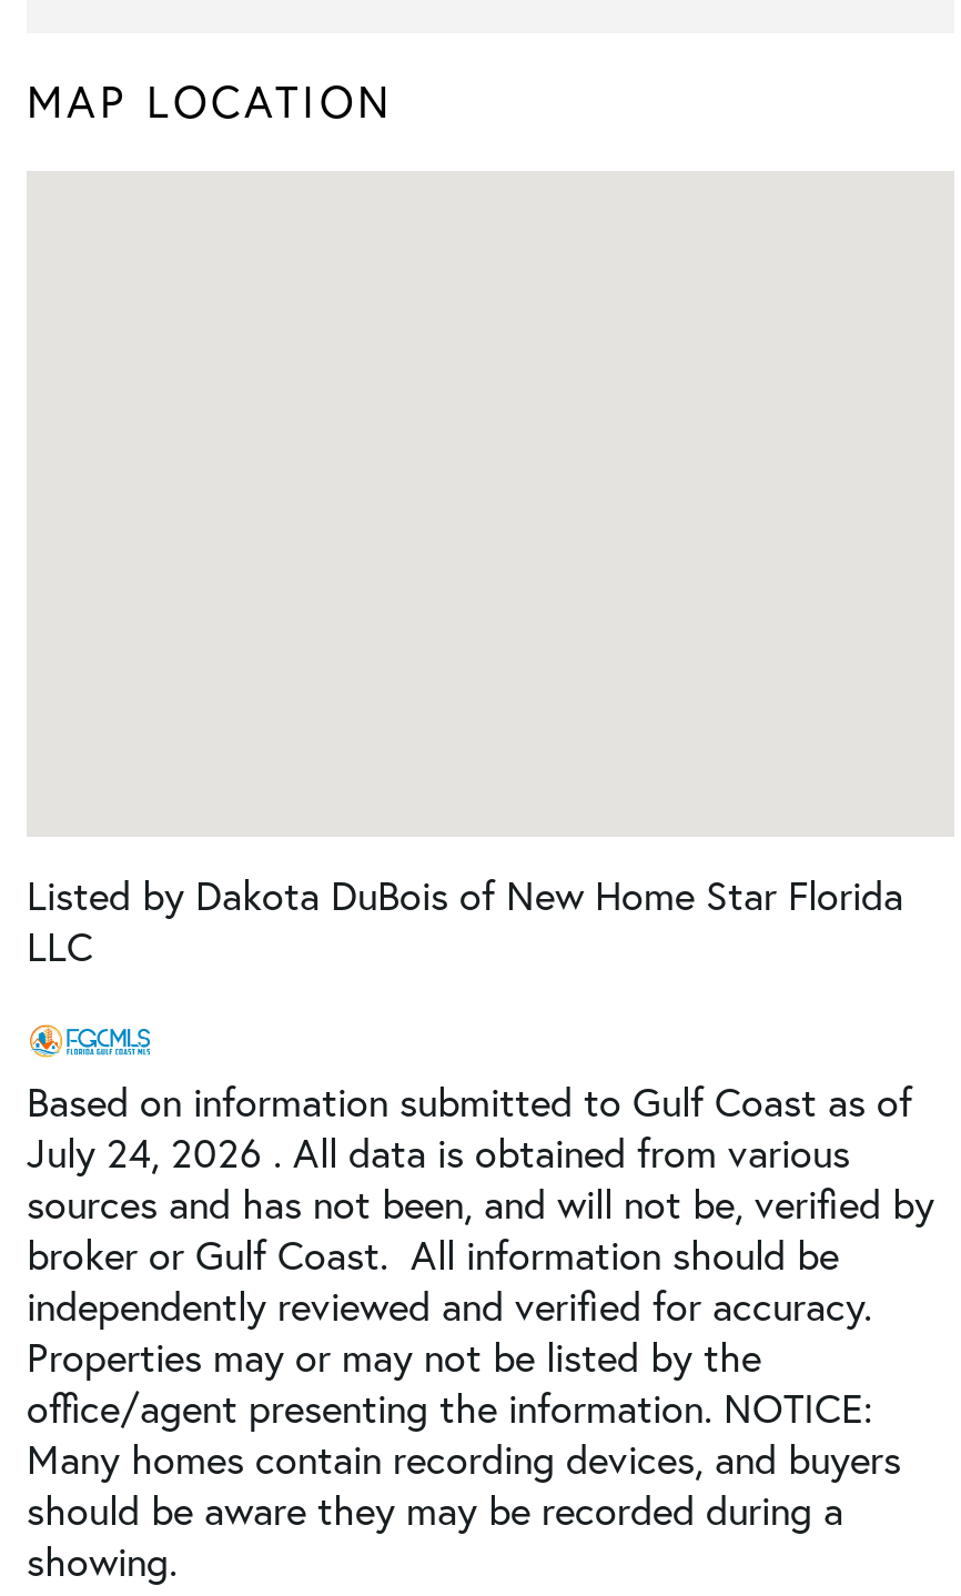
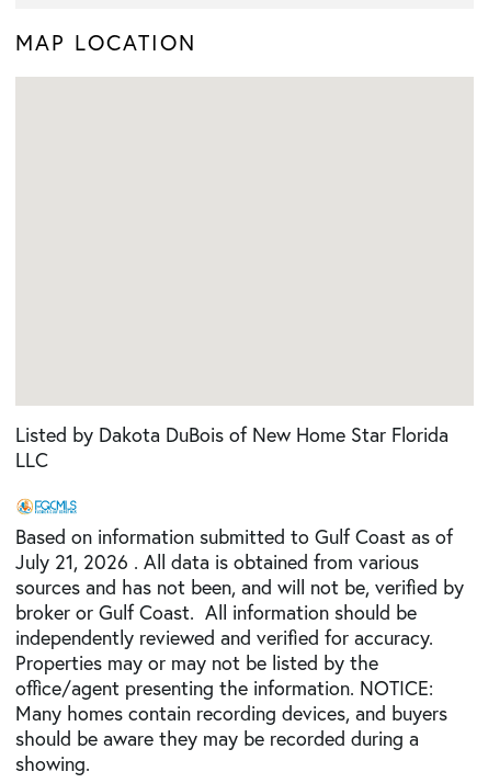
[27,1127,850,1178] July 24, 2026 . All data is obtained from various -> [15,549,419,575] July 21, 2026 . All data is obtained from various

